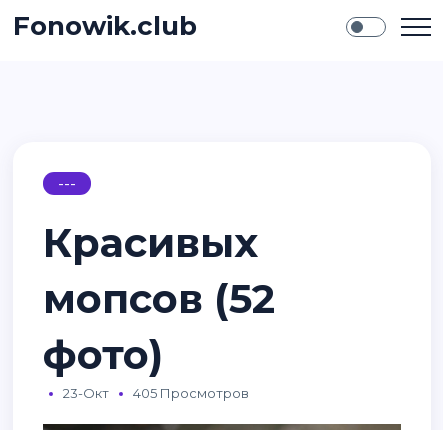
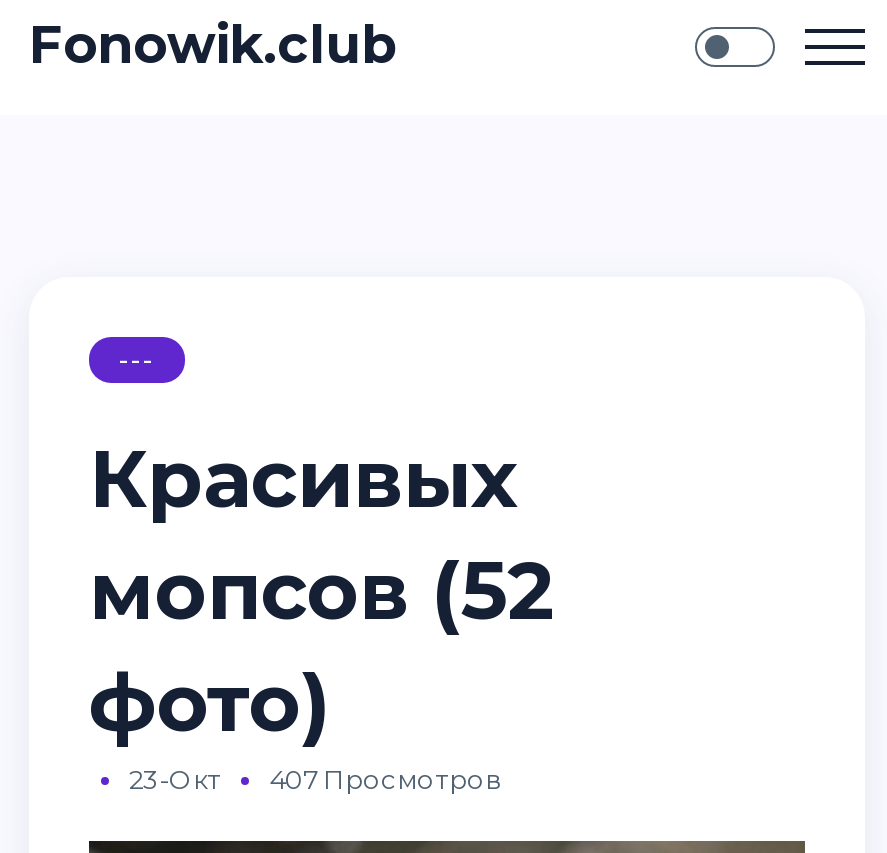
[63,385,249,401] 23-Окт 405 Просмотров -> [129,763,501,795] 23-Окт 407 Просмотров

